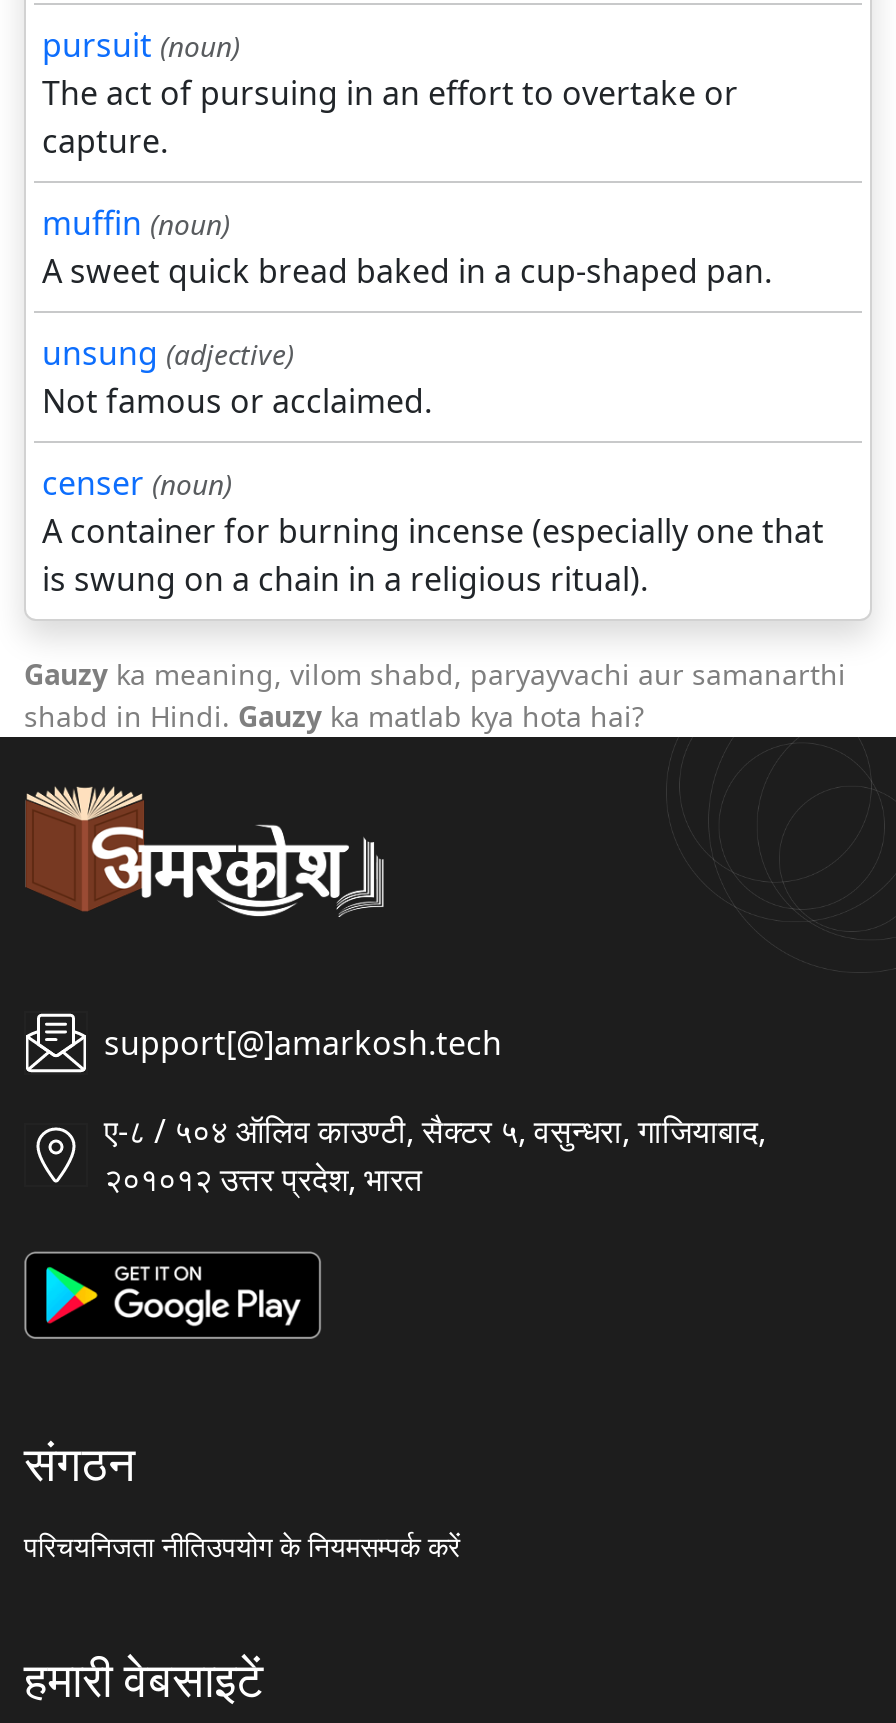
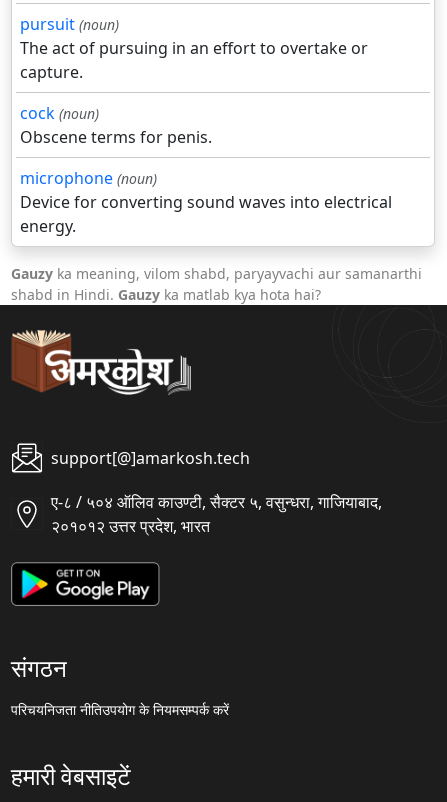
[42,201,824,601] muffin (noun) | A sweet quick bread baked in a cup-shaped pan. | unsung (adjective) | Not famous or acclaimed. | censer (noun) | A container for burning incense (especially one that | is swung on a chain in a religious ritual). -> [20,102,392,237] cock (noun) | Obscene terms for penis. | microphone (noun) | Device for converting sound waves into electrical | energy.

